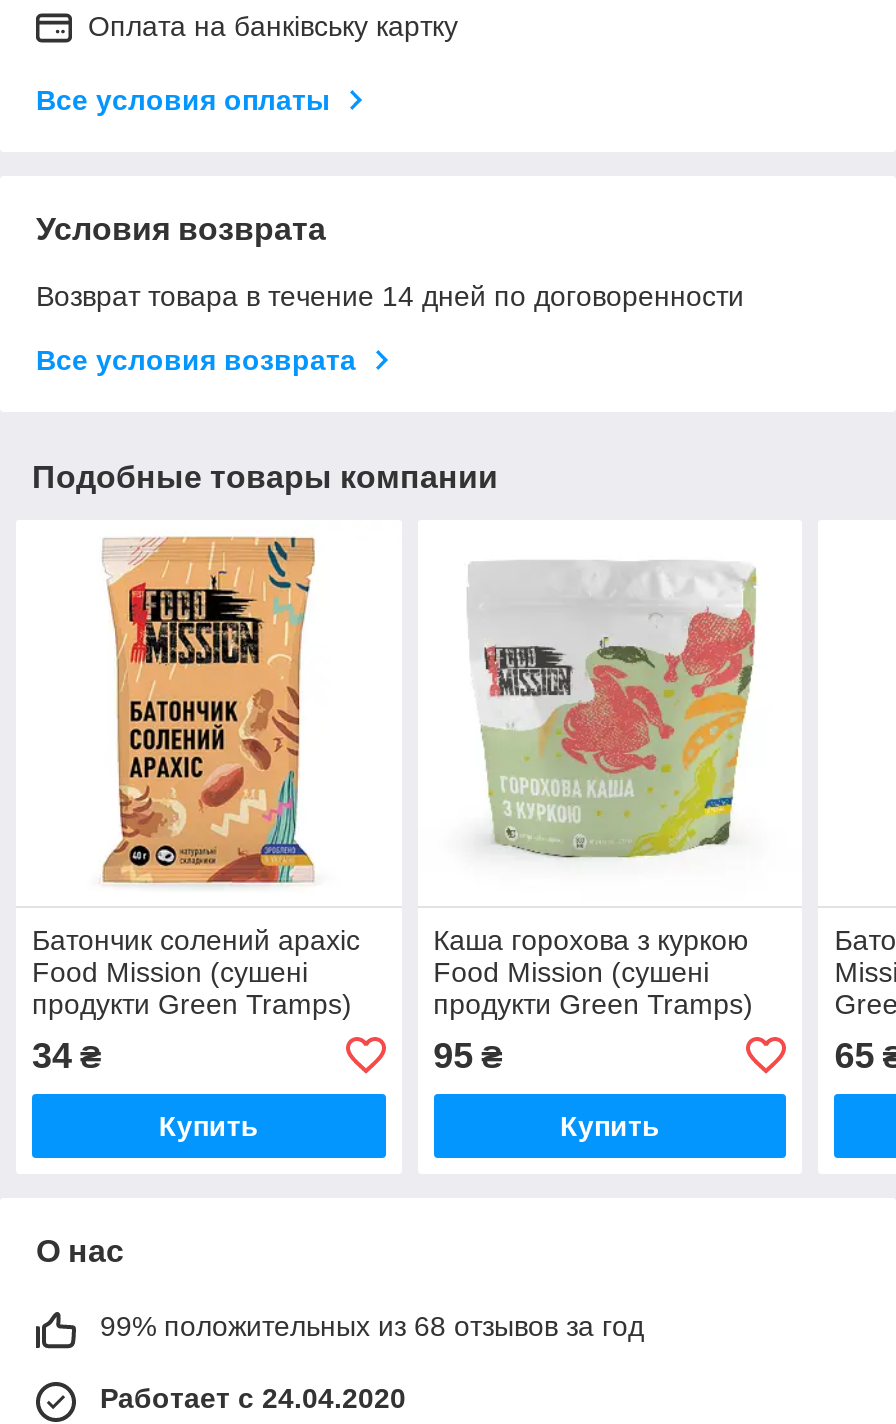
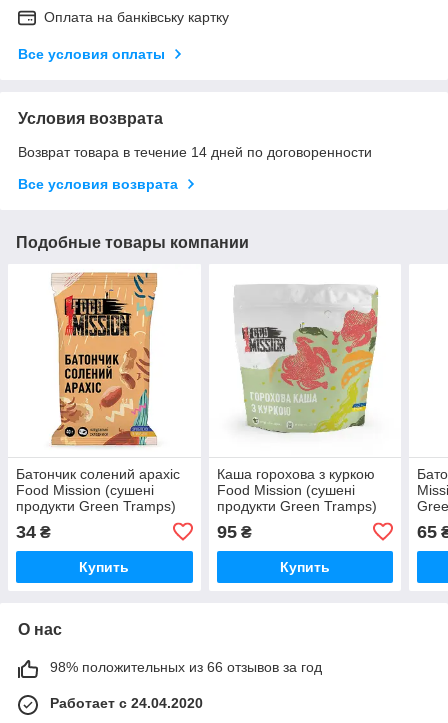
[100,1310,644,1342] 99% положительных из 68 отзывов за год -> [50,659,322,675] 98% положительных из 66 отзывов за год

